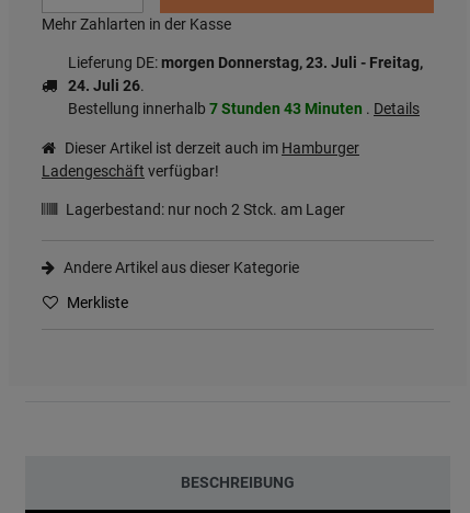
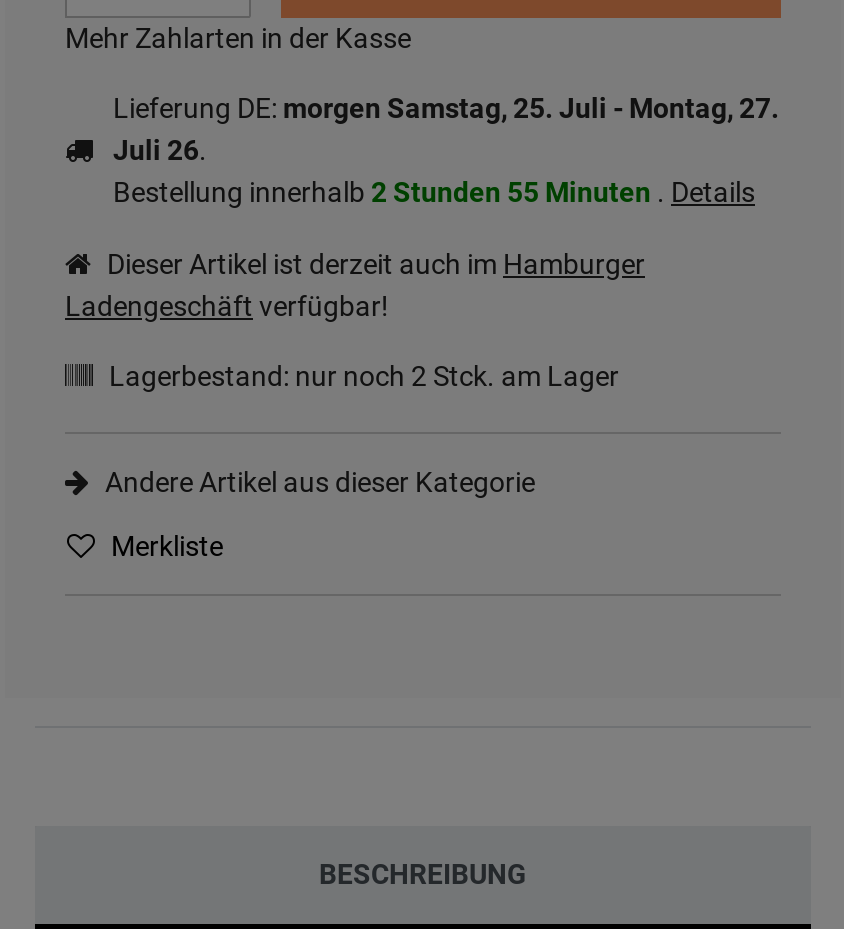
[68,54,423,117] Lieferung DE: morgen Donnerstag, 23. Juli - Freitag, | 24. Juli 26. | Bestellung innerhalb 7 Stunden 43 Minuten . Details -> [113,92,779,208] Lieferung DE: morgen Samstag, 25. Juli - Montag, 27. | Juli 26. | Bestellung innerhalb 2 Stunden 55 Minuten . Details

